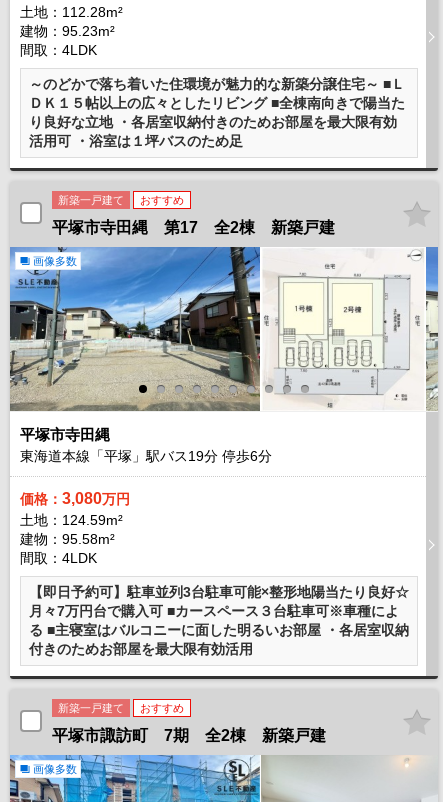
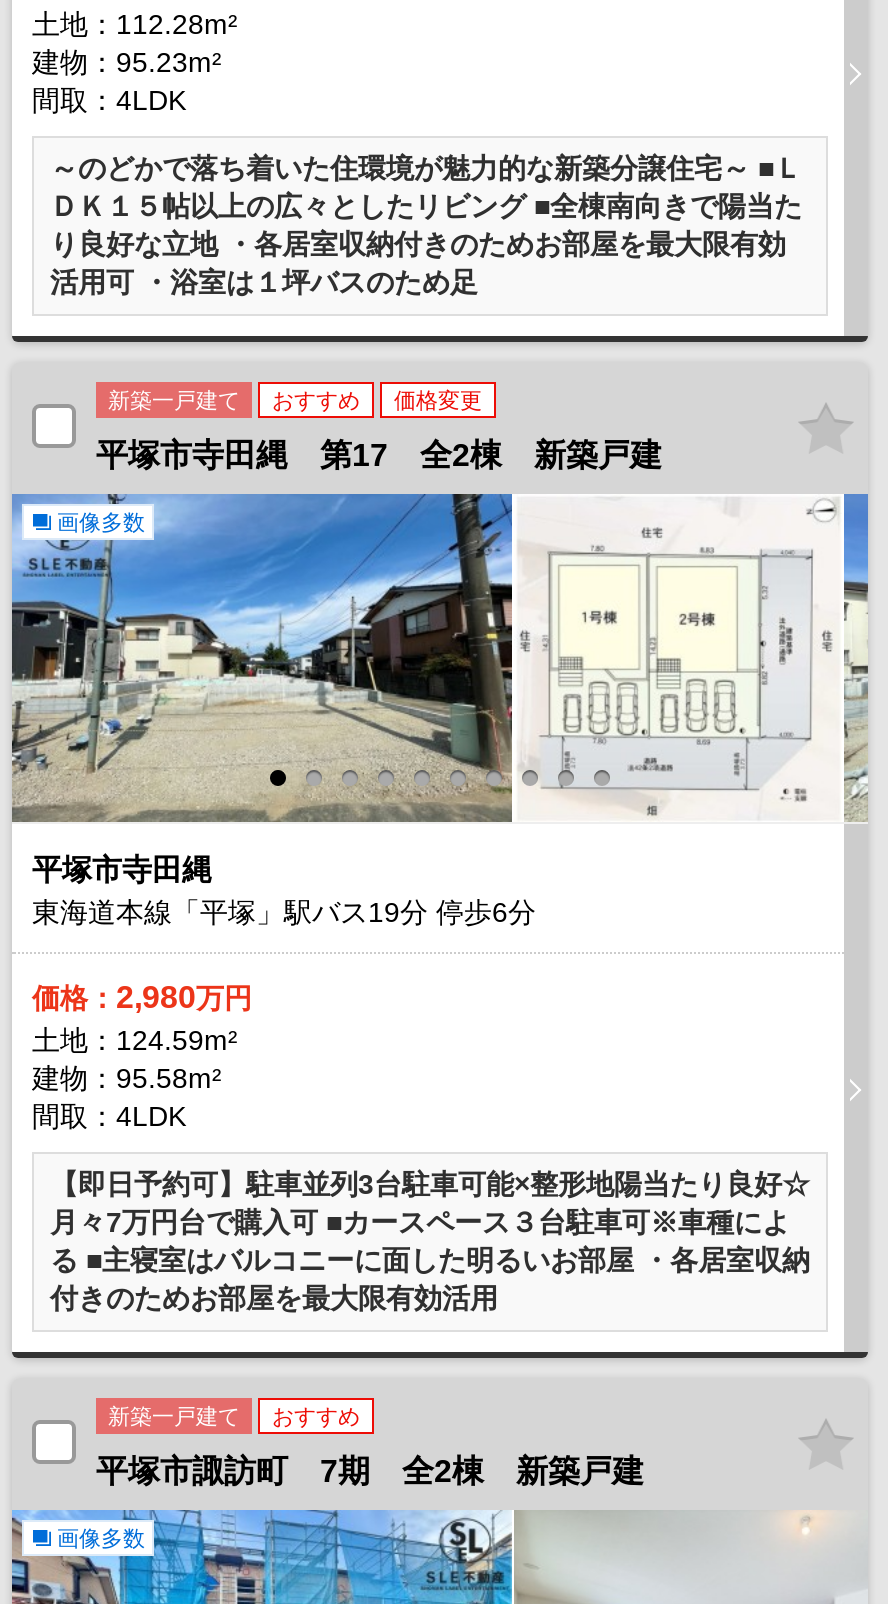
none -> [394,388,482,412] 価格変更
[20,489,130,507] 価格：3,080万円 -> [32,978,252,1014] 価格：2,980万円

